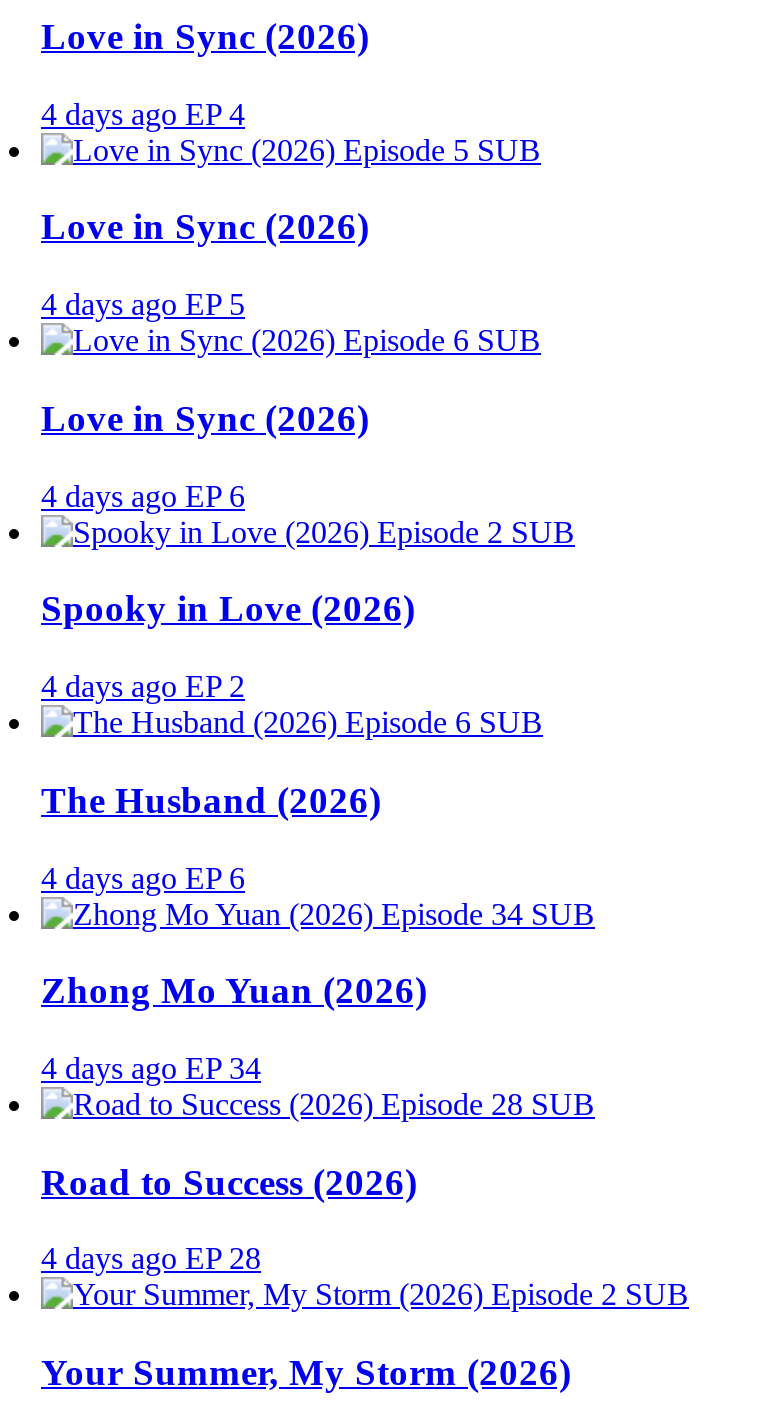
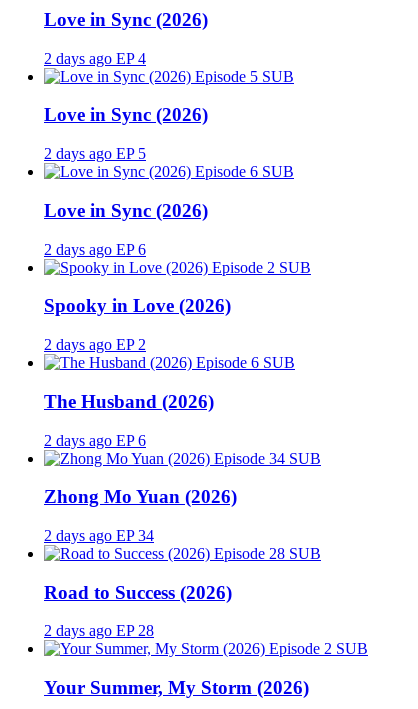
[41,97,245,131] 4 days ago EP 4 -> [44,50,146,67] 2 days ago EP 4
[41,287,245,321] 4 days ago EP 5 -> [44,145,146,162] 2 days ago EP 5
[41,478,245,512] 4 days ago EP 6 -> [44,241,146,258] 2 days ago EP 6
[41,669,245,703] 4 days ago EP 2 -> [44,336,146,353] 2 days ago EP 2
[41,860,245,894] 4 days ago EP 6 -> [44,431,146,448] 2 days ago EP 6
[41,1051,261,1085] 4 days ago EP 34 -> [44,527,154,544] 2 days ago EP 34
[41,1242,261,1276] 4 days ago EP 28 -> [44,622,154,639] 2 days ago EP 28

